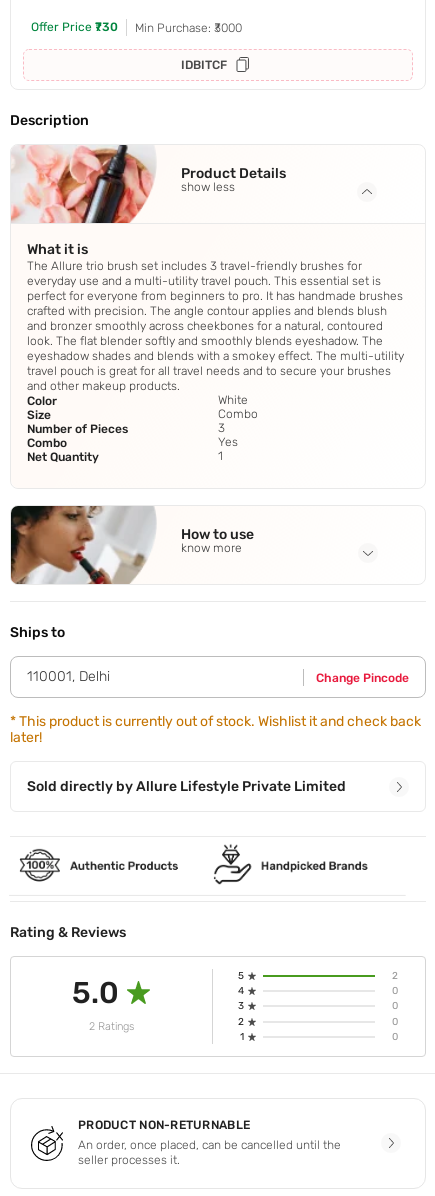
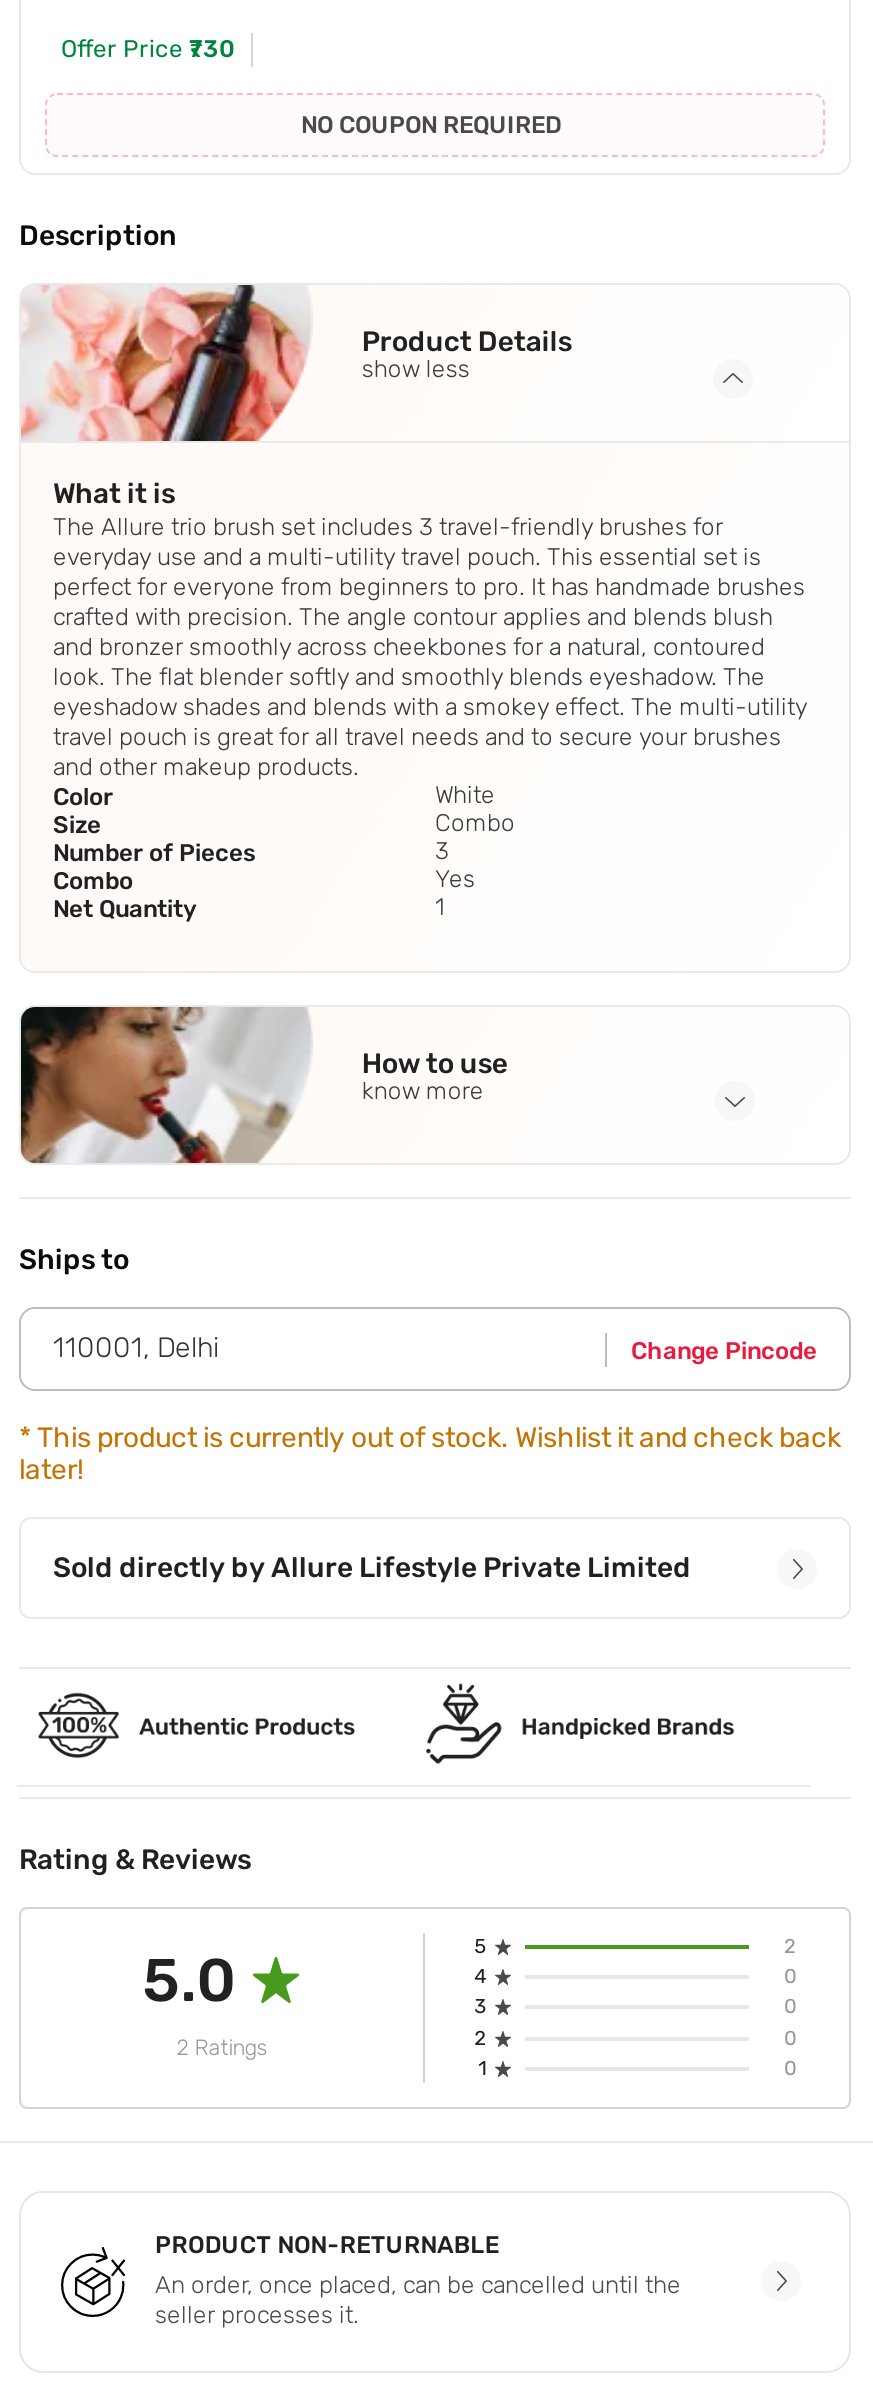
[135,21,242,72] Min Purchase: ₹3000 | IDBITCF -> [301,112,561,140] NO COUPON REQUIRED

